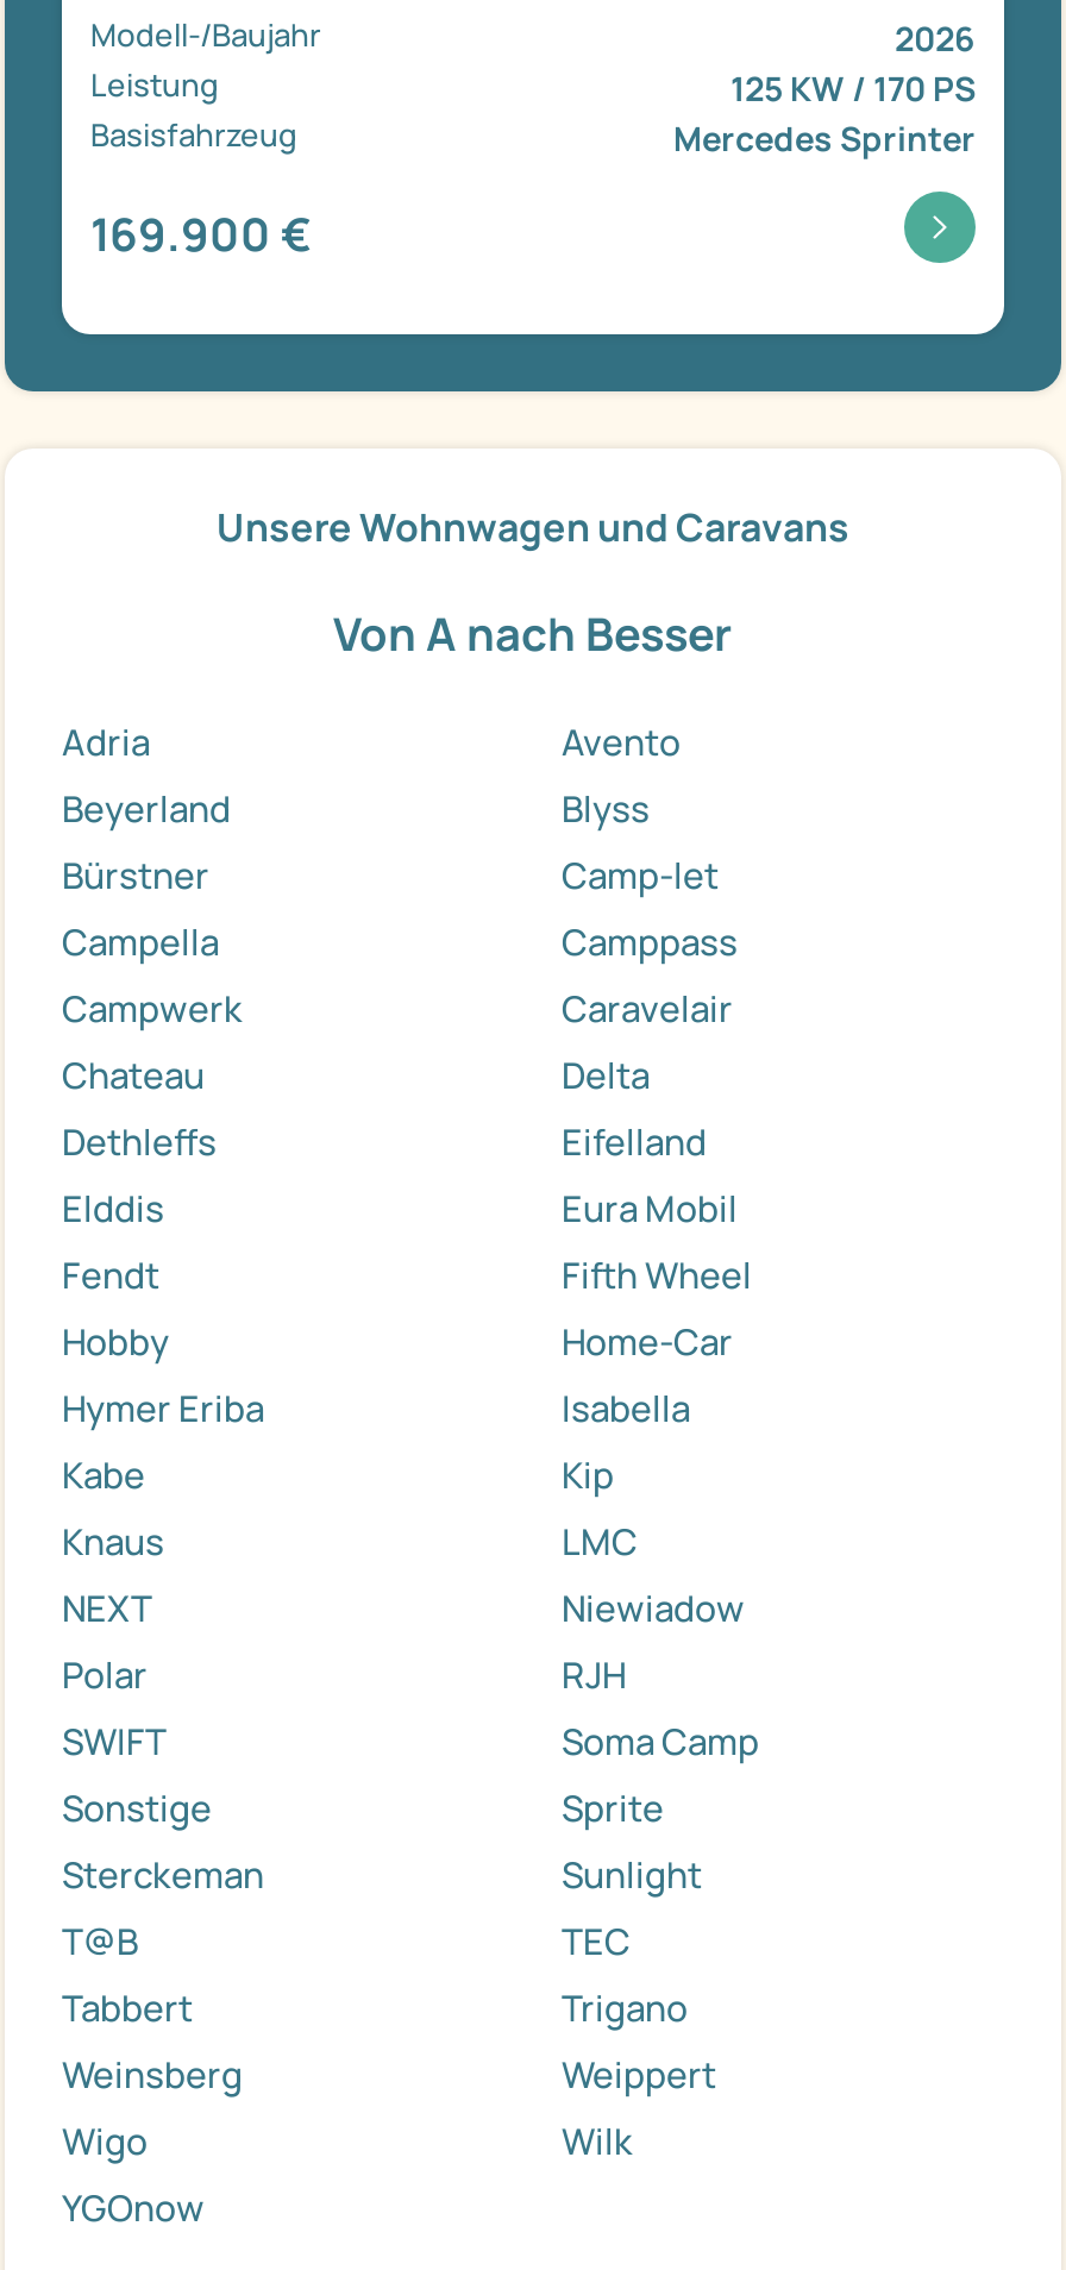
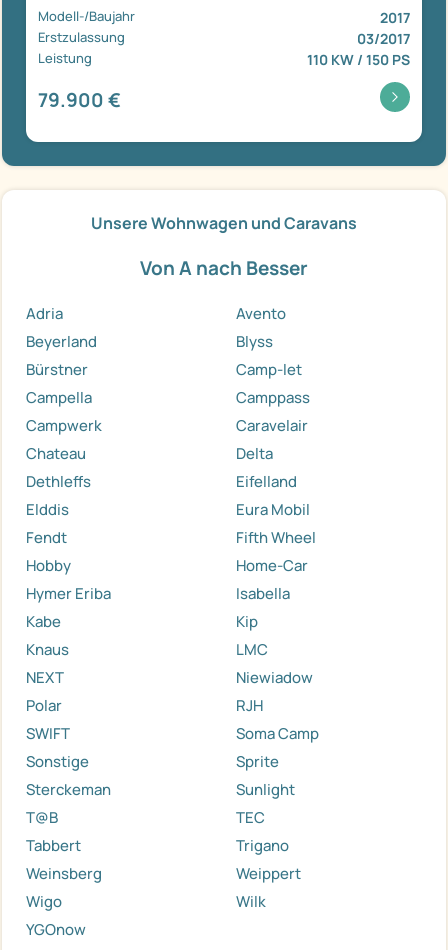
[895,16,976,61] 2026 -> [38,8,410,48] 2017 | Erstzulassung | 03/2017
[90,66,976,161] 125 KW / 170 PS | Basisfahrzeug | Mercedes Sprinter -> [307,50,410,69] 110 KW / 150 PS
moved [90,63,219,106] -> [38,49,92,67]: Leistung
[90,204,312,266] 169.900 € -> [38,87,121,113] 79.900 €

